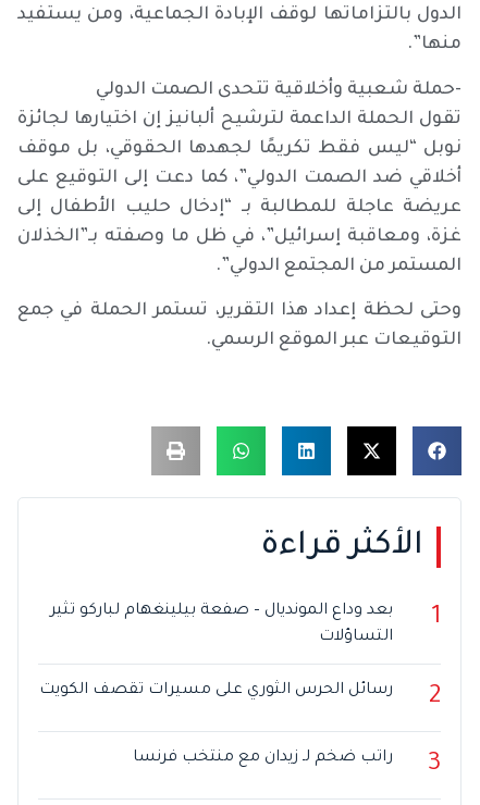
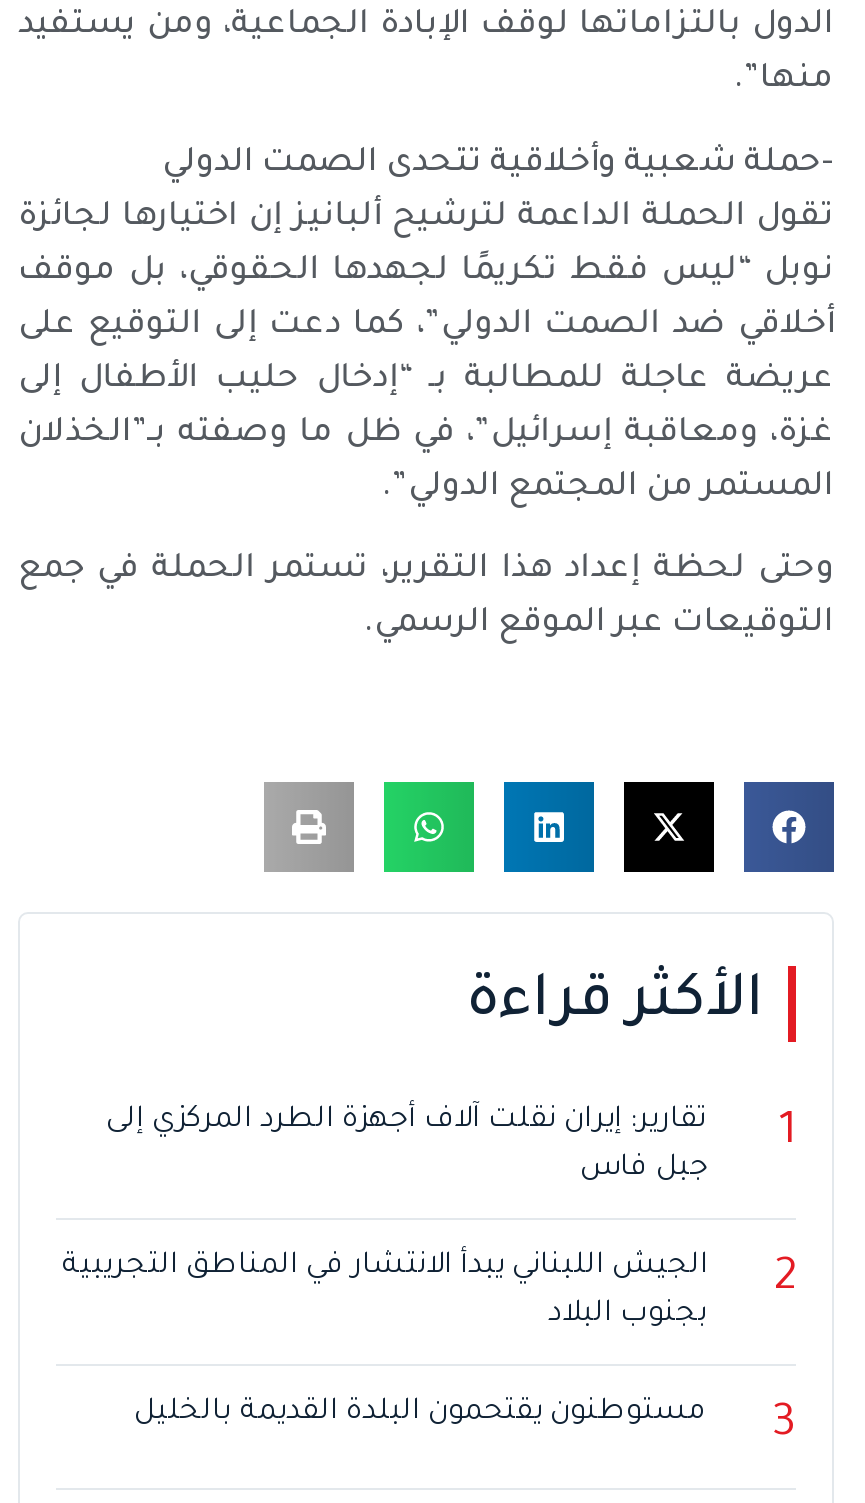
[50,602,393,620] بعد وداع المونديال – صفعة بيلينغهام لباركو تثير -> [106,1105,708,1137] تقارير: إيران نقلت آلاف أجهزة الطرد المركزي إلى
[319,628,393,646] التساؤلات -> [580,1153,708,1185] جبل فاس
[39,682,393,699] رسائل الحرس الثوري على مسيرات تقصف الكويت -> [62,1251,708,1331] الجيش اللبناني يبدأ الانتشار في المناطق التجريبية | بجنوب البلاد
[133,749,393,766] راتب ضخم لـ زيدان مع منتخب فرنسا -> [134,1397,708,1429] مستوطنون يقتحمون البلدة القديمة بالخليل

